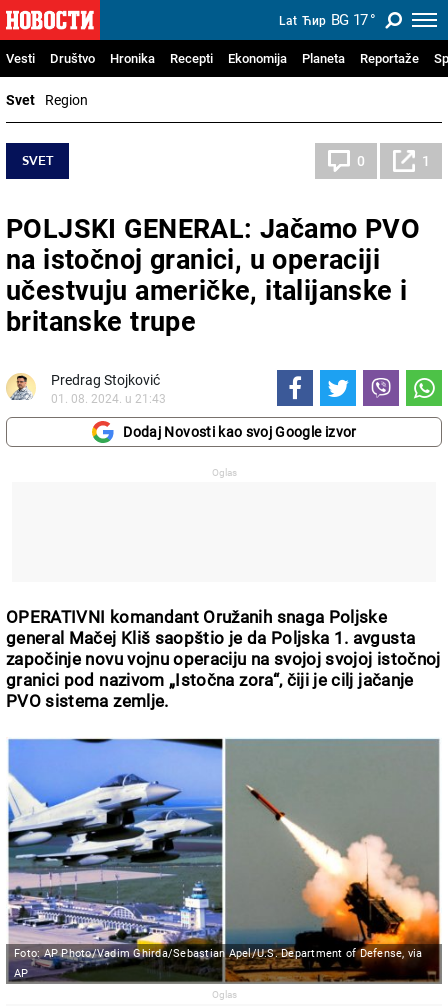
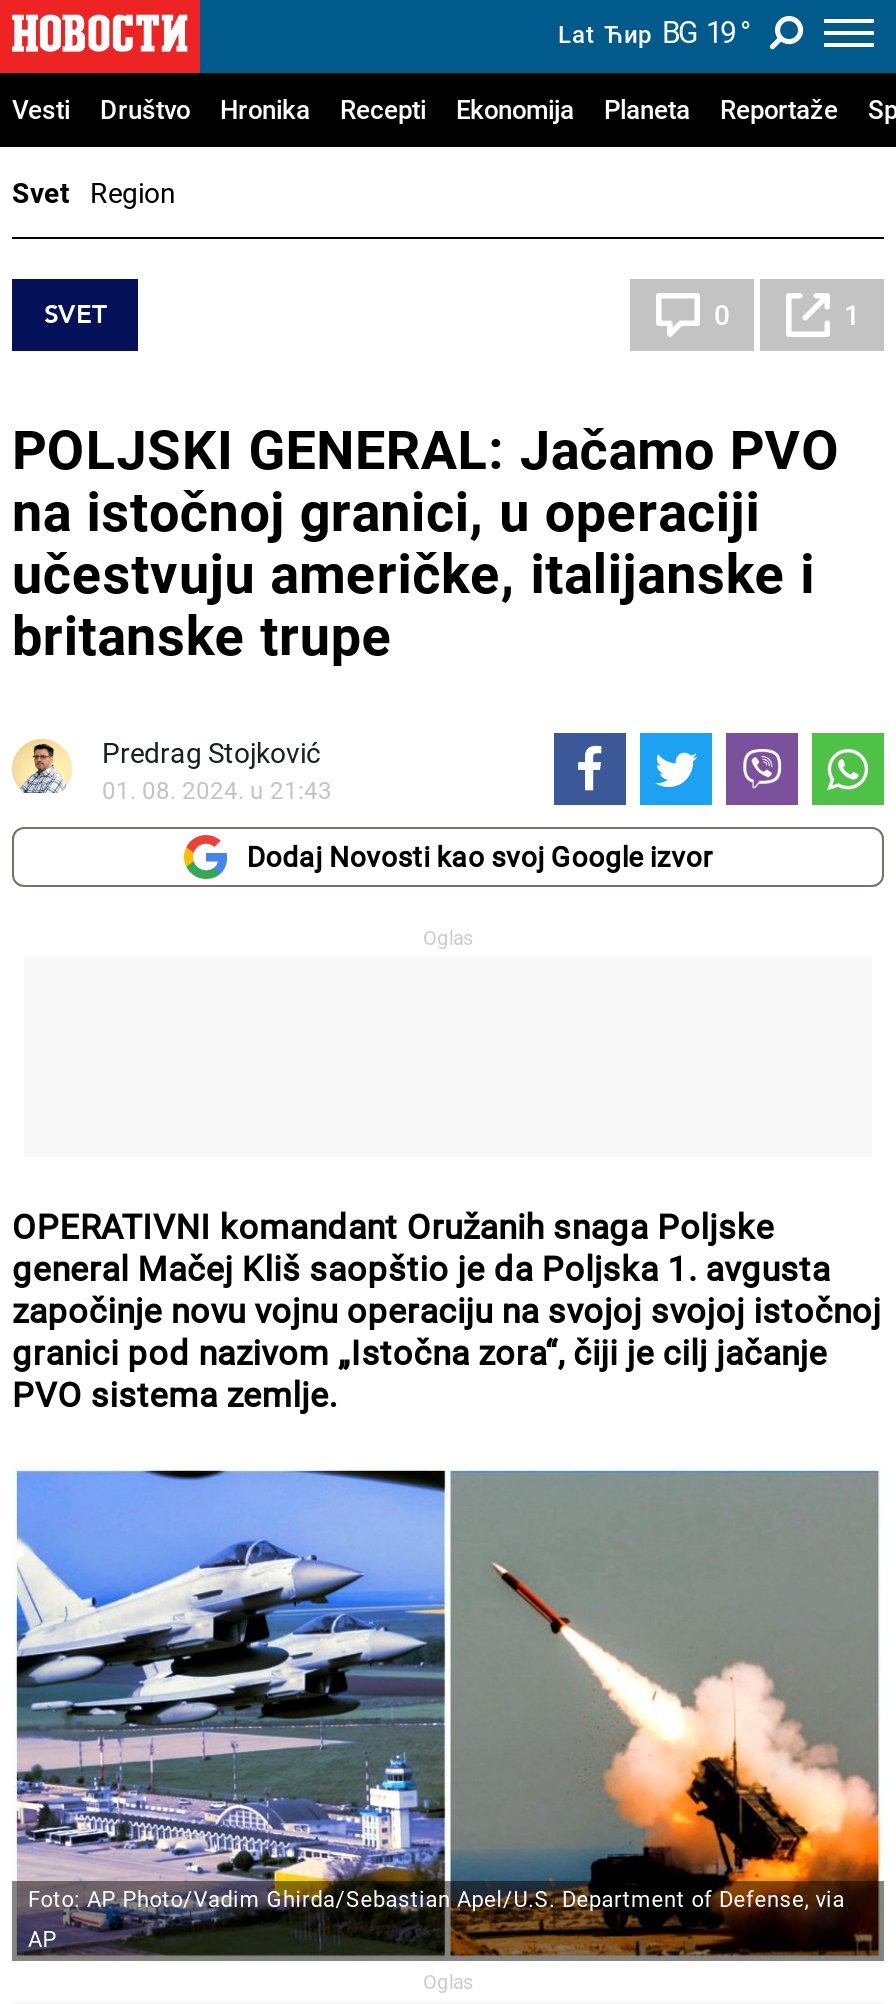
[279,11,375,29] Lat Ћир BG 17 ° -> [558,15,750,51] Lat Ћир BG 19 °

